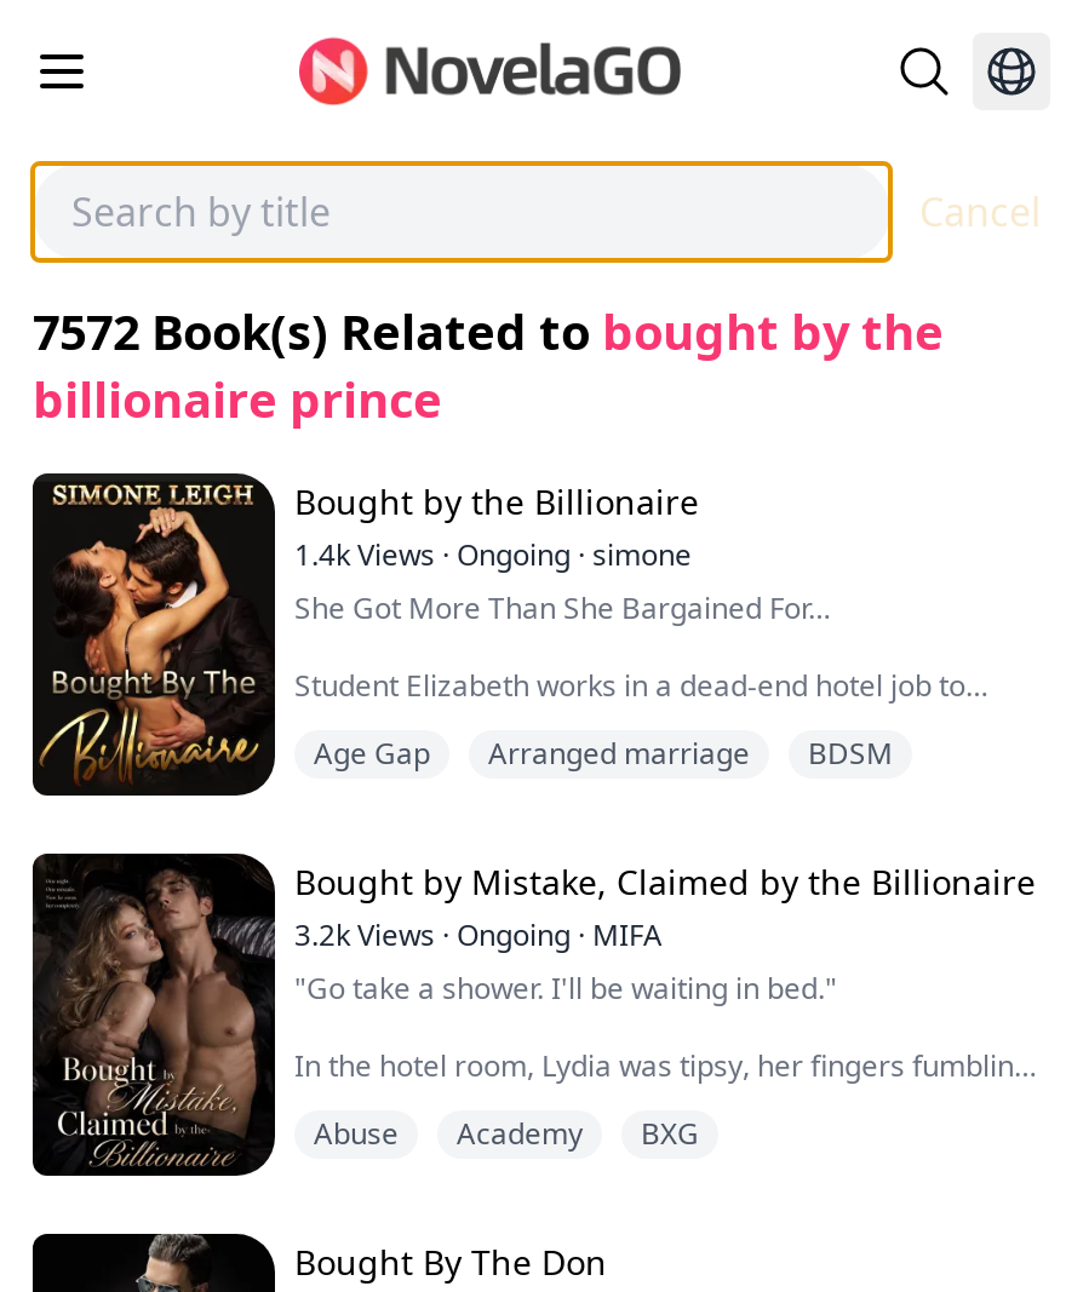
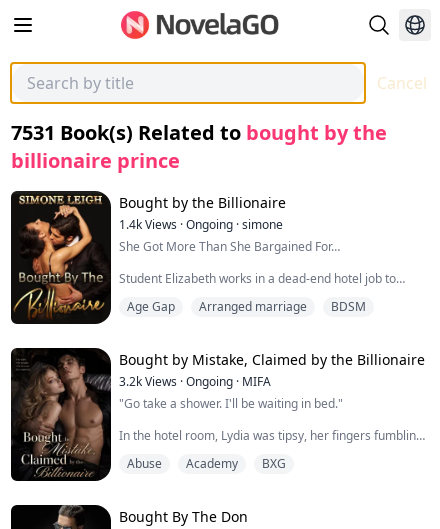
[33,299,944,364] 7572 Book(s) Related to bought by the -> [11,119,387,146] 7531 Book(s) Related to bought by the

